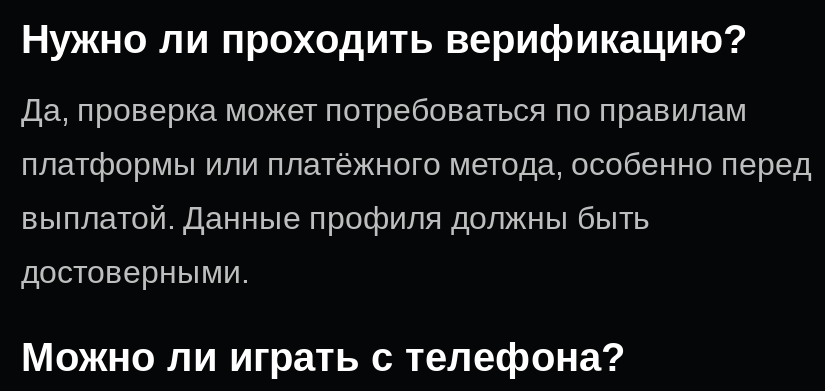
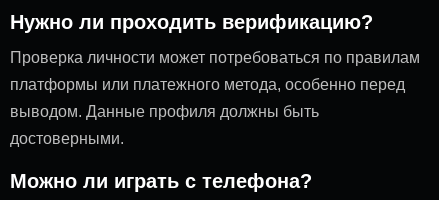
[21,93,747,127] Да, проверка может потребоваться по правилам -> [10,49,420,66] Проверка личности может потребоваться по правилам
[21,147,811,181] платформы или платёжного метода, особенно перед -> [10,76,405,93] платформы или платежного метода, особенно перед
[21,201,649,235] выплатой. Данные профиля должны быть -> [10,103,319,120] выводом. Данные профиля должны быть

